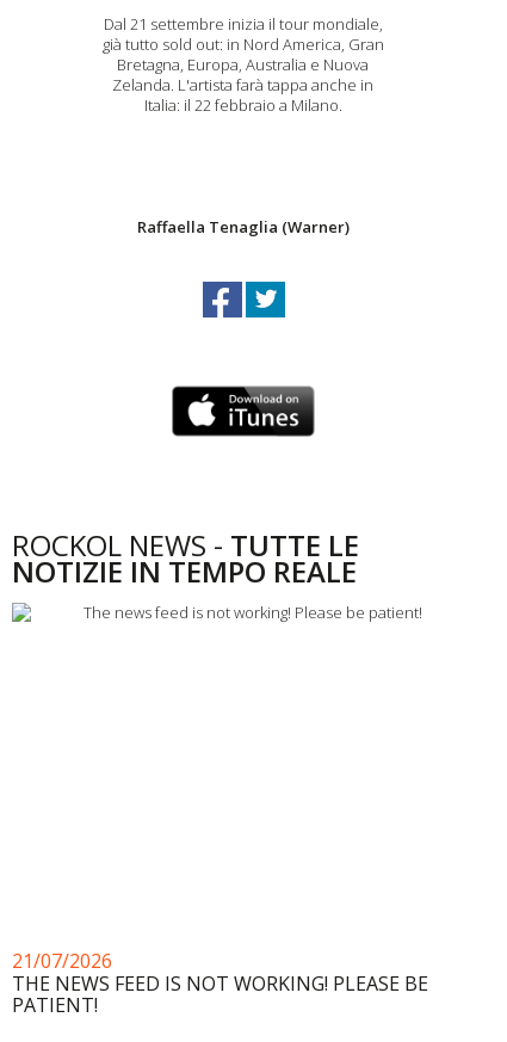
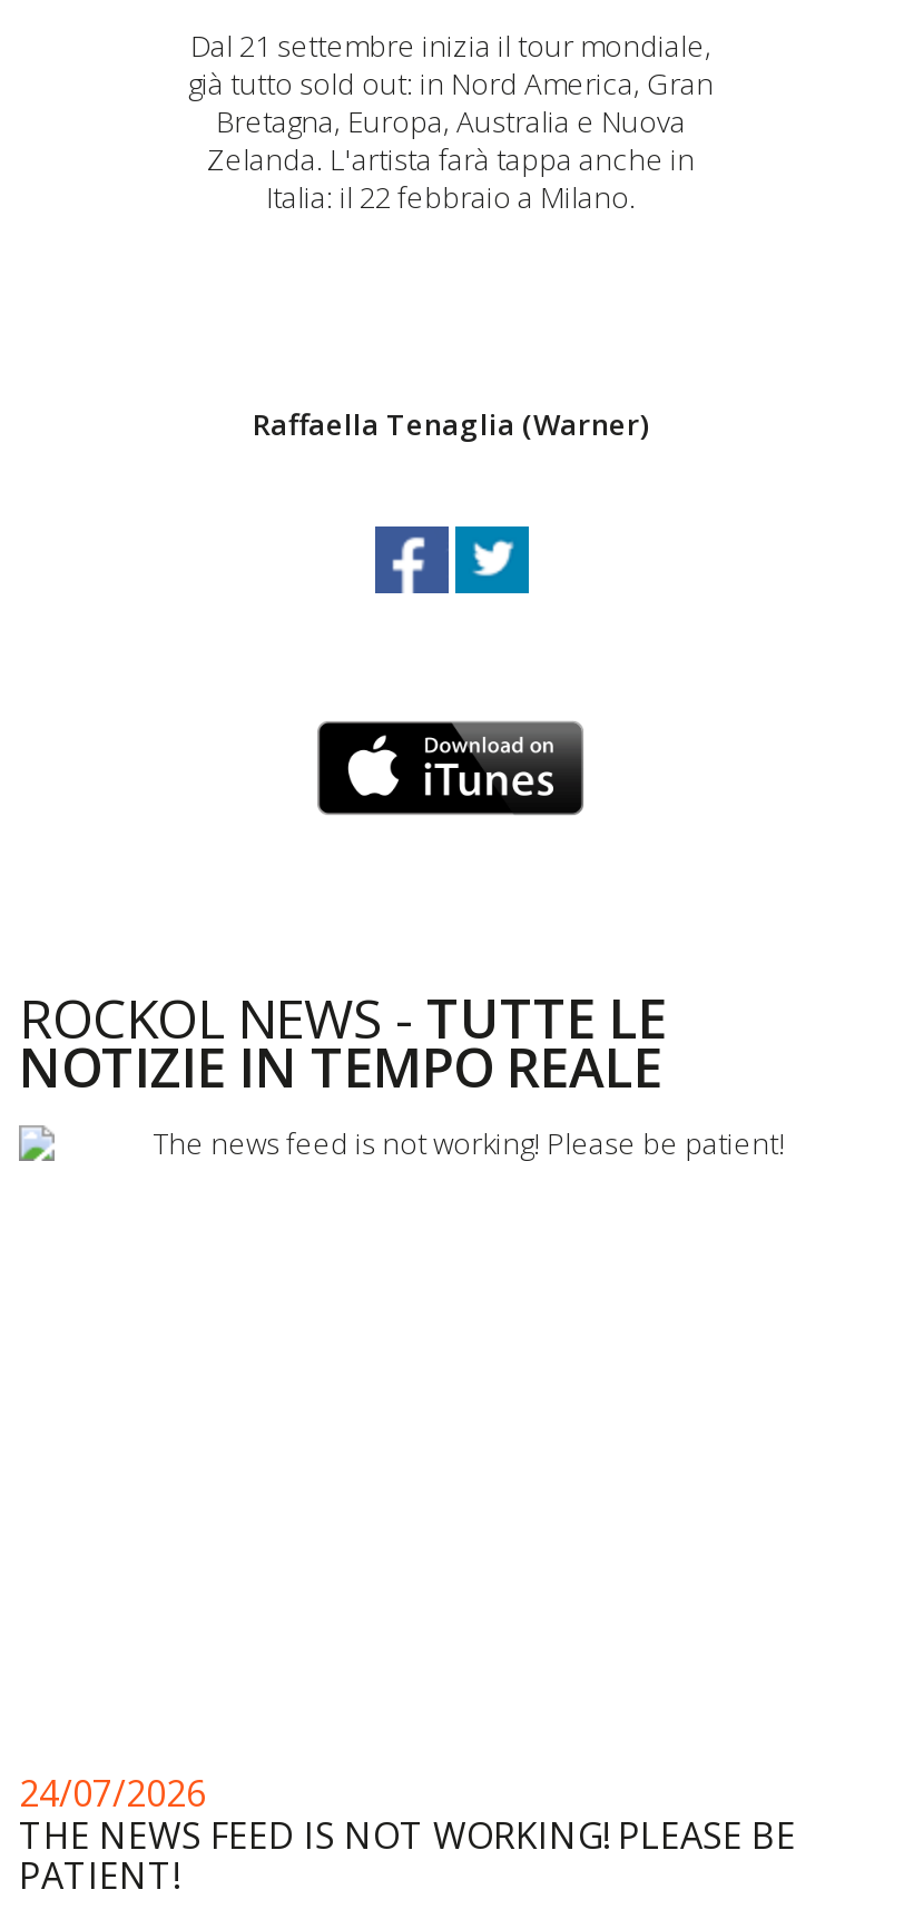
[12,948,112,974] 21/07/2026 -> [19,1769,206,1818] 24/07/2026

